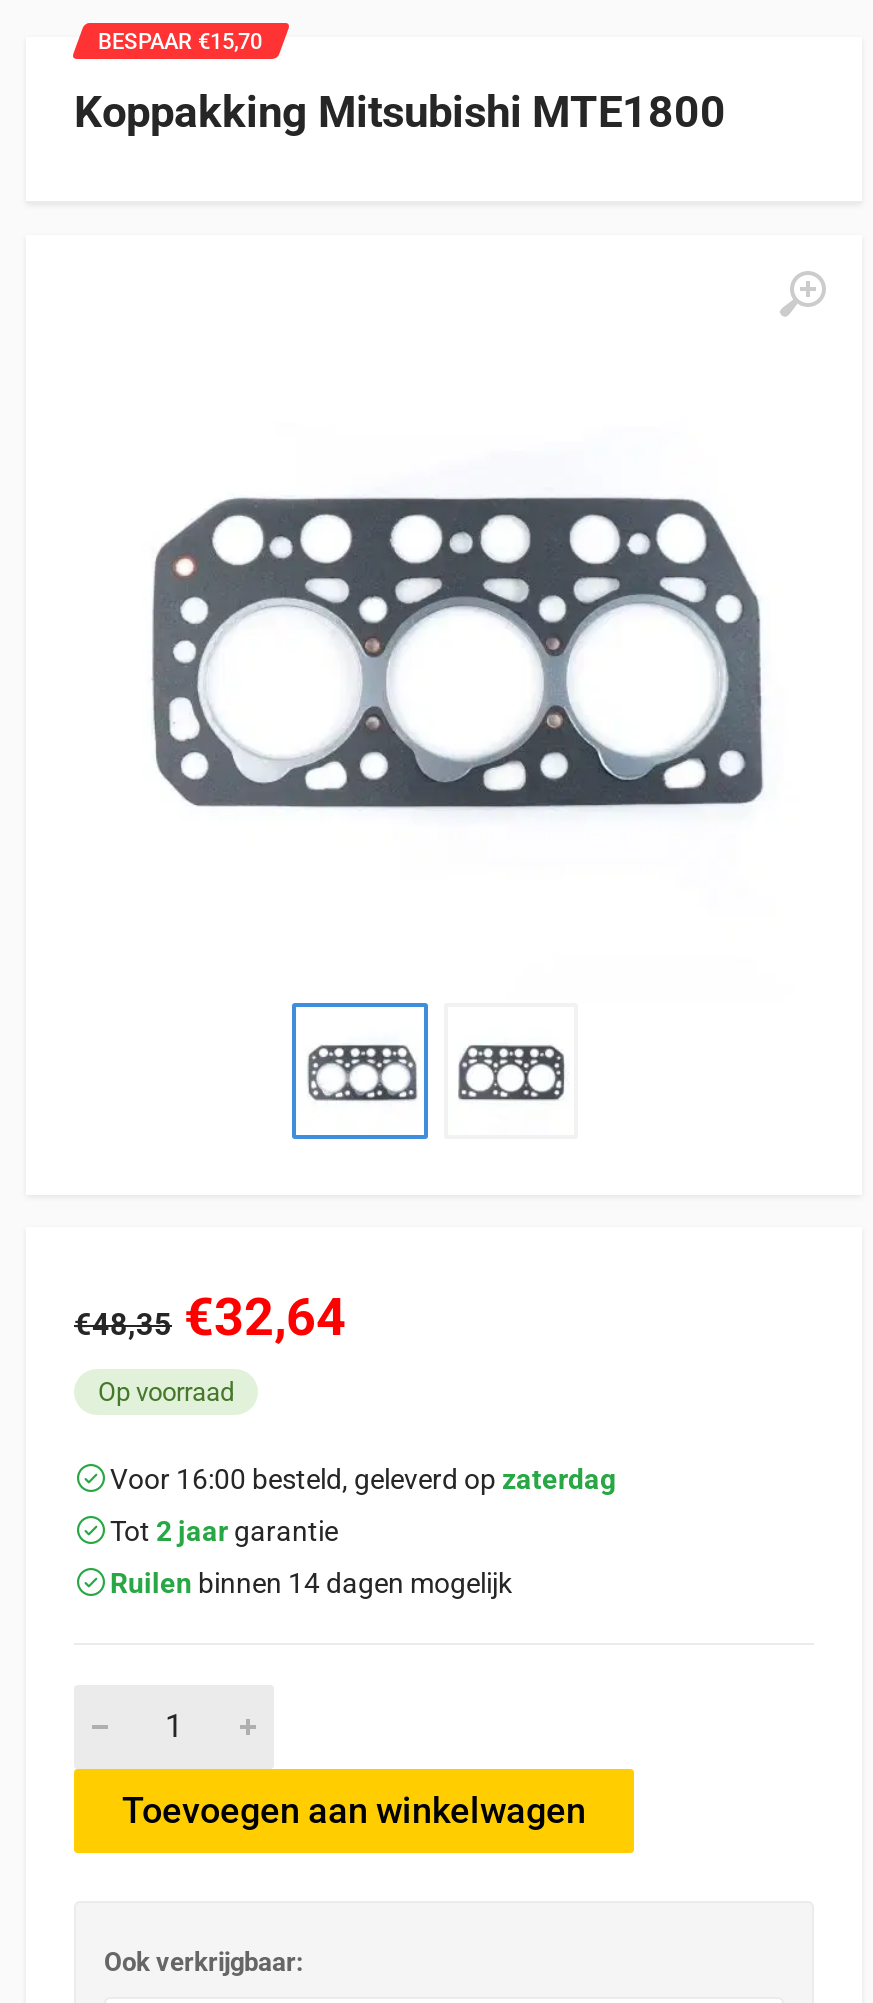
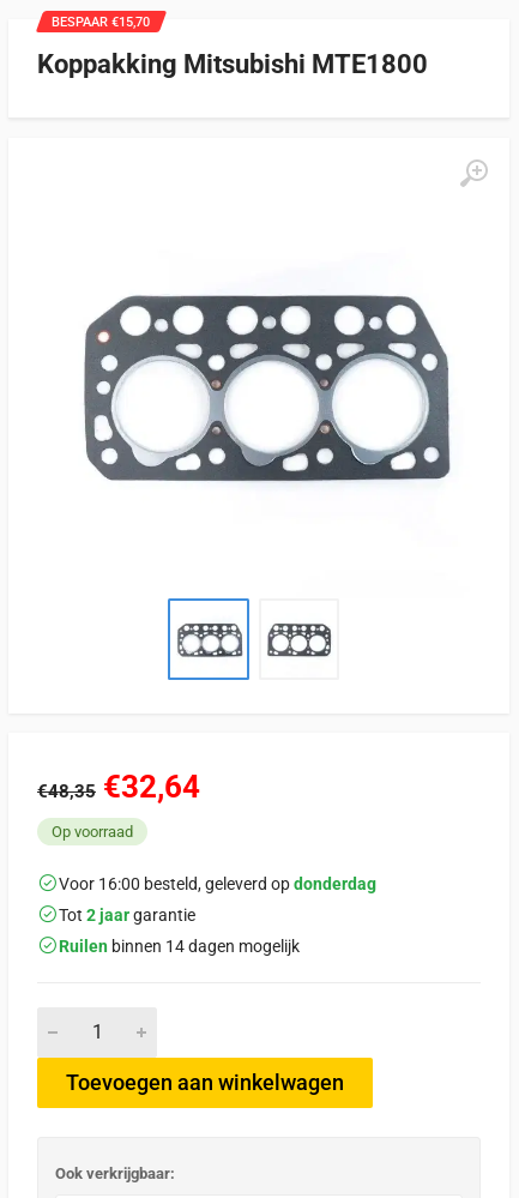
[110,1462,616,1494] Voor 16:00 besteld, geleverd op zaterdag -> [59,874,376,893] Voor 16:00 besteld, geleverd op donderdag

